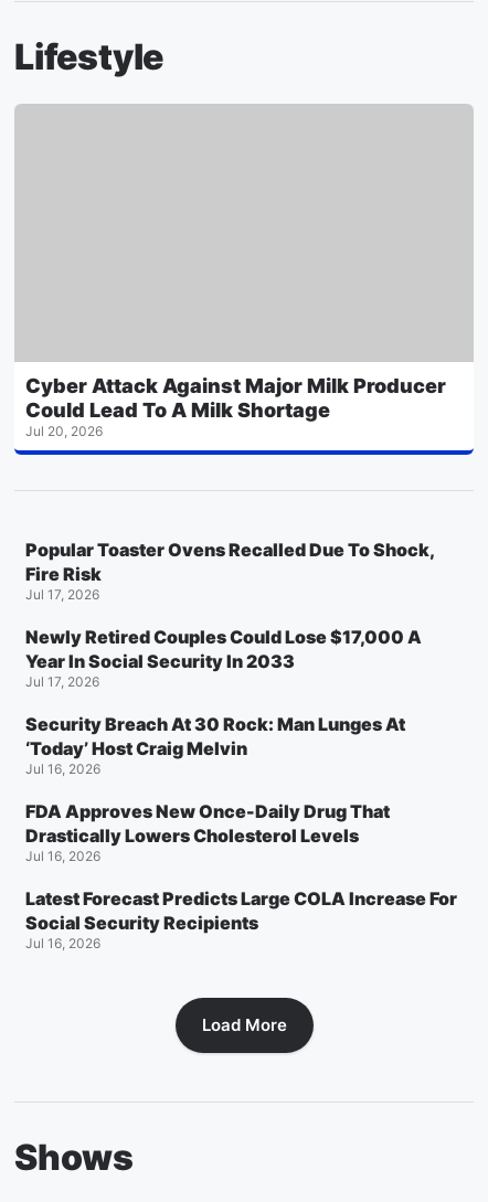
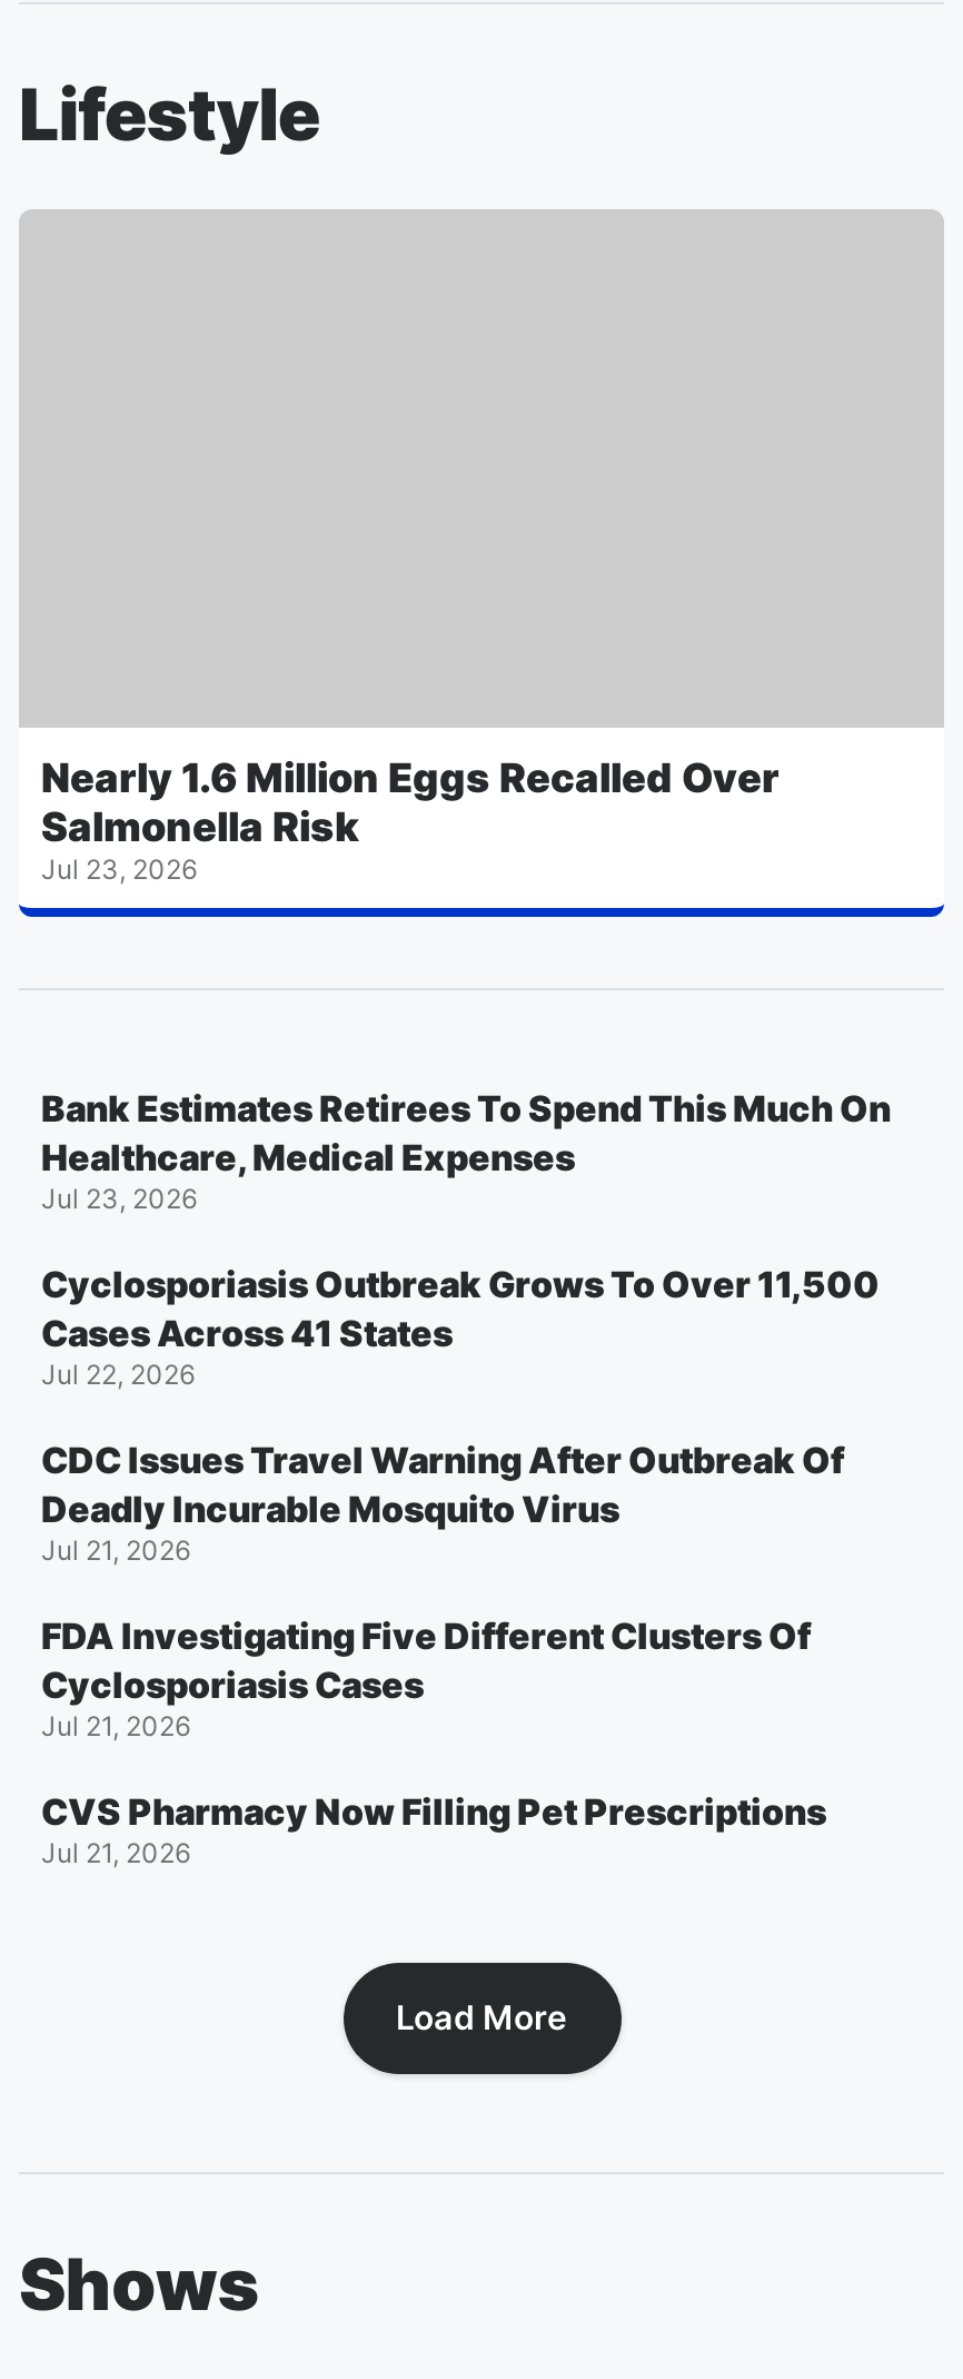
[25,374,446,439] Cyber Attack Against Major Milk Producer | Could Lead To A Milk Shortage | Jul 20, 2026 -> [41,753,780,885] Nearly 1.6 Million Eggs Recalled Over | Salmonella Risk | Jul 23, 2026
[25,538,434,602] Popular Toaster Ovens Recalled Due To Shock, | Fire Risk | Jul 17, 2026 -> [41,1085,891,1214] Bank Estimates Retirees To Spend This Much On | Healthcare, Medical Expenses | Jul 23, 2026
[25,625,422,689] Newly Retired Couples Could Lose $17,000 A | Year In Social Security In 2033 | Jul 17, 2026 -> [41,1261,880,1390] Cyclosporiasis Outbreak Grows To Over 11,500 | Cases Across 41 States | Jul 22, 2026
[25,712,405,776] Security Breach At 30 Rock: Man Lunges At | ‘Today’ Host Craig Melvin | Jul 16, 2026 -> [41,1437,844,1566] CDC Issues Travel Warning After Outbreak Of | Deadly Incurable Mosquito Virus | Jul 21, 2026
[25,800,390,864] FDA Approves New Once-Daily Drug That | Drastically Lowers Cholesterol Levels | Jul 16, 2026 -> [41,1612,811,1741] FDA Investigating Five Different Clusters Of | Cyclosporiasis Cases | Jul 21, 2026
[25,887,457,951] Latest Forecast Predicts Large COLA Increase For | Social Security Recipients | Jul 16, 2026 -> [41,1788,826,1868] CVS Pharmacy Now Filling Pet Prescriptions | Jul 21, 2026

